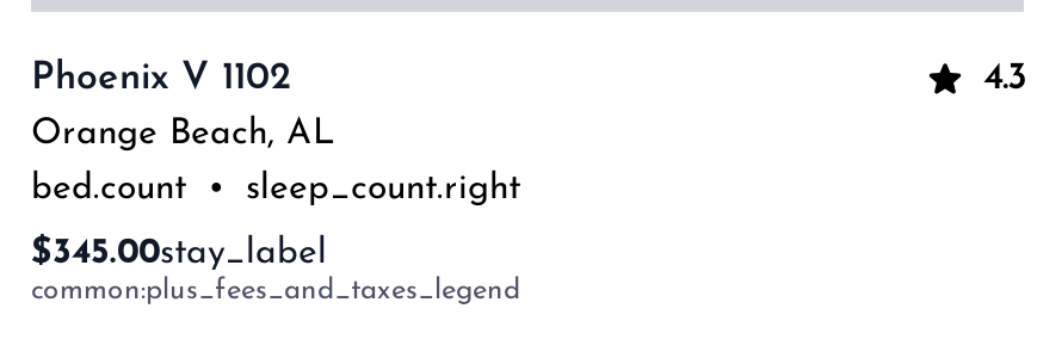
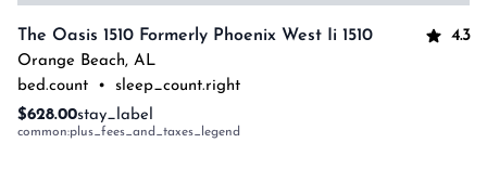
[31,60,291,98] Phoenix V 1102 -> [17,27,373,44] The Oasis 1510 Formerly Phoenix West Ii 1510
[31,236,327,272] $345.00stay_label -> [17,107,153,123] $628.00stay_label

